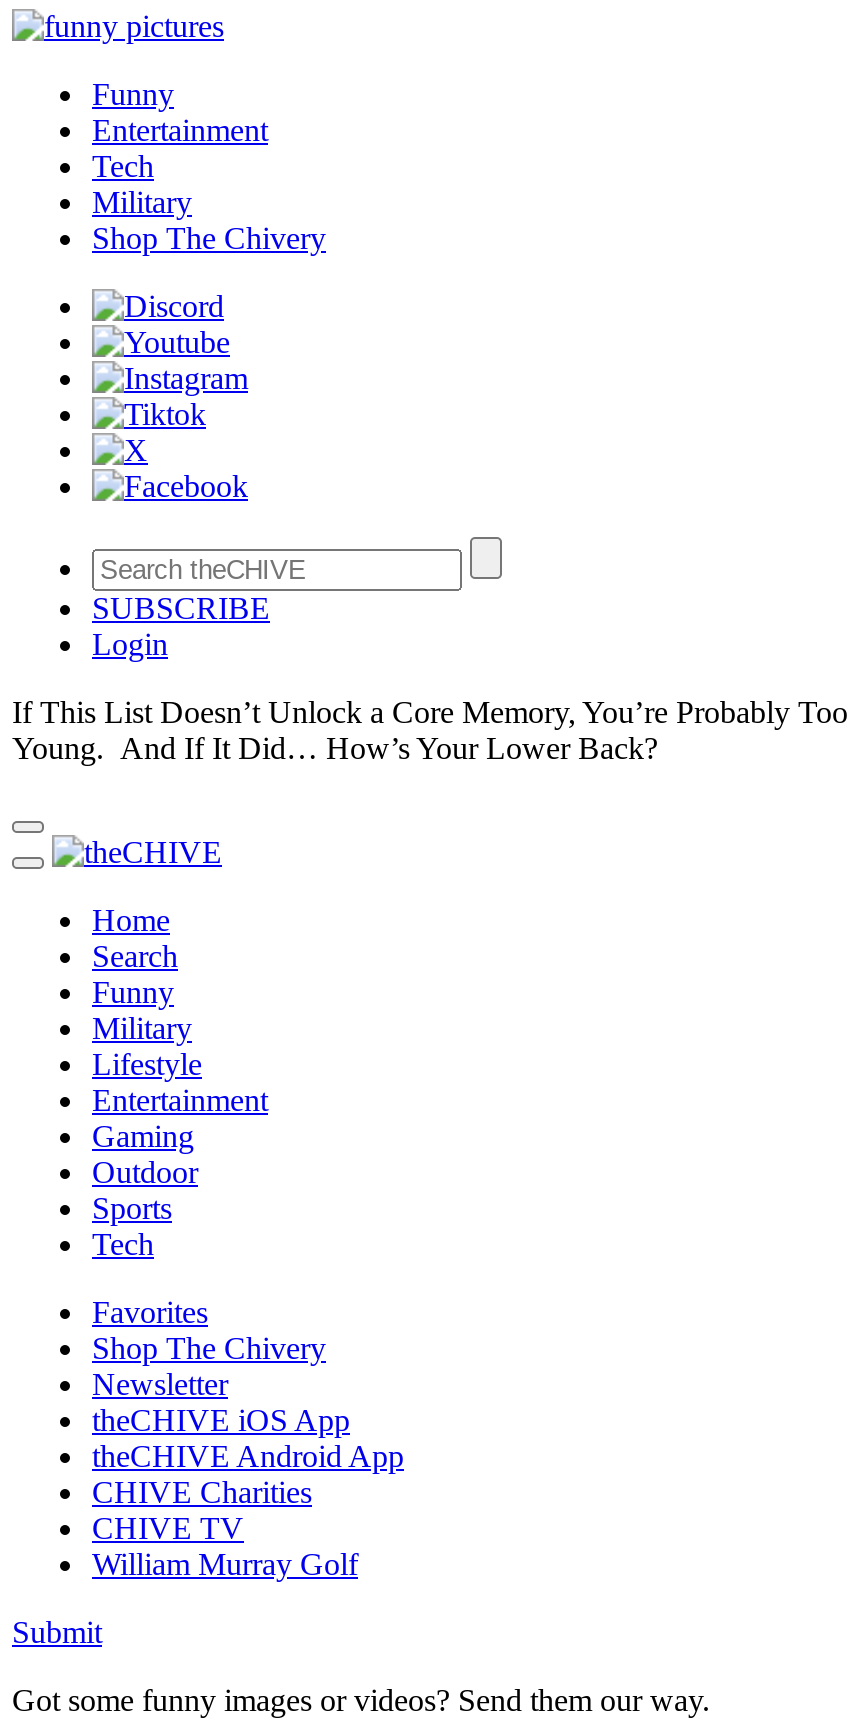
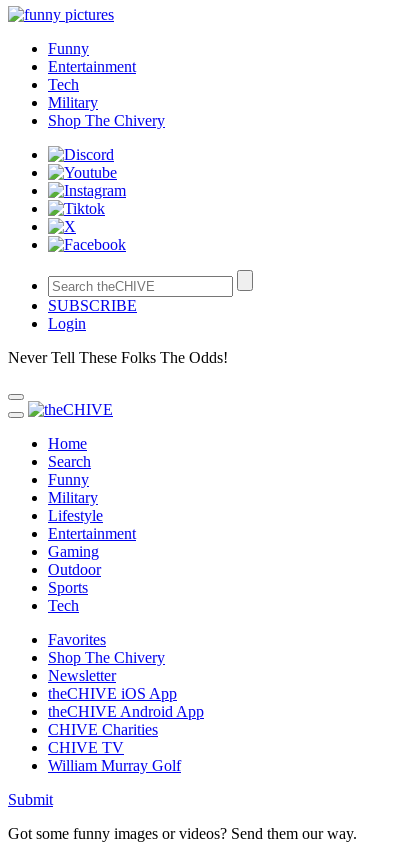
[12,695,848,765] If This List Doesn’t Unlock a Core Memory, You’re Probably Too | Young. And If It Did… How’s Your Lower Back? -> [8,349,228,366] Never Tell These Folks The Odds!

